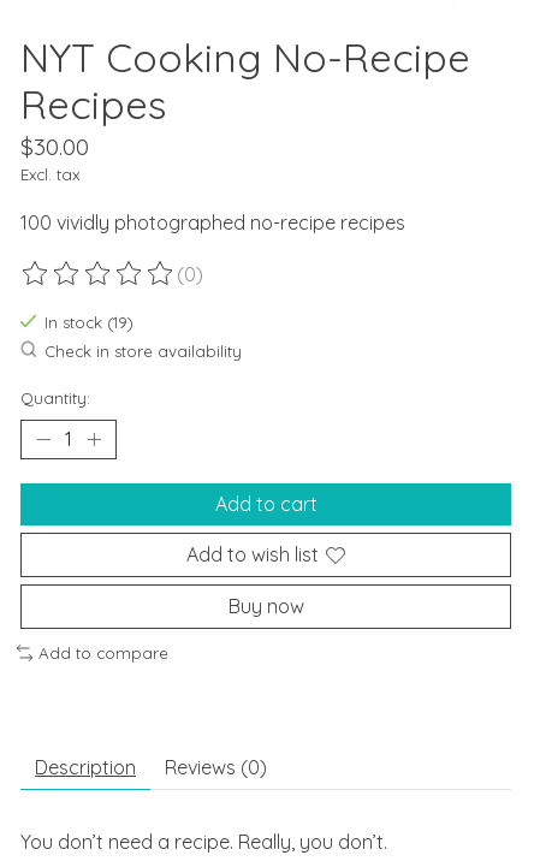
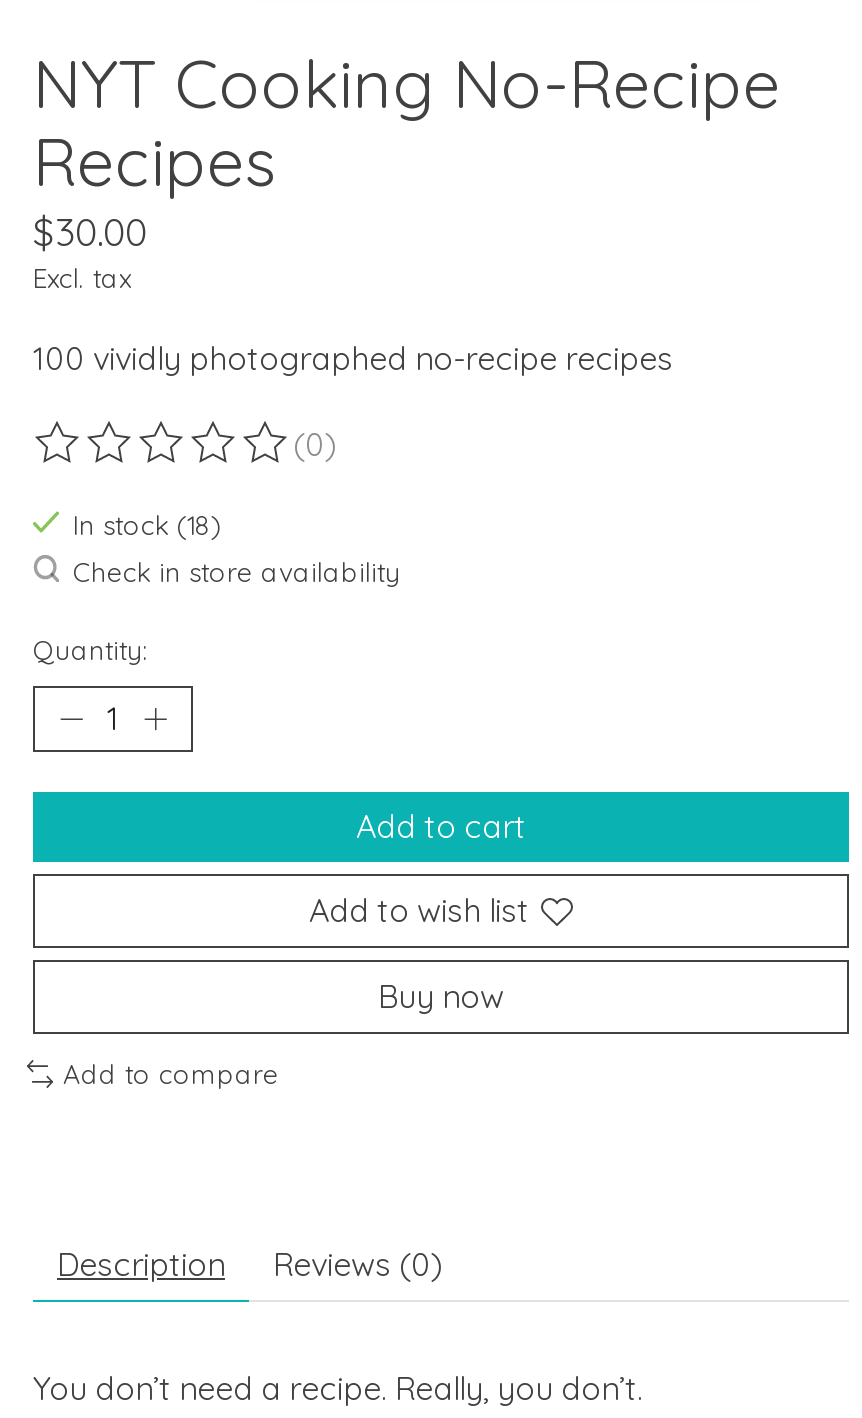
[44,314,133,333] In stock (19) -> [73,510,221,542] In stock (18)

